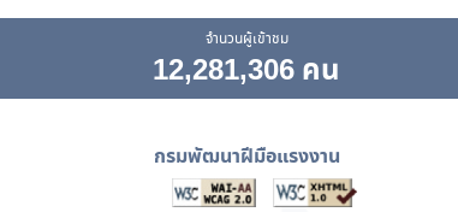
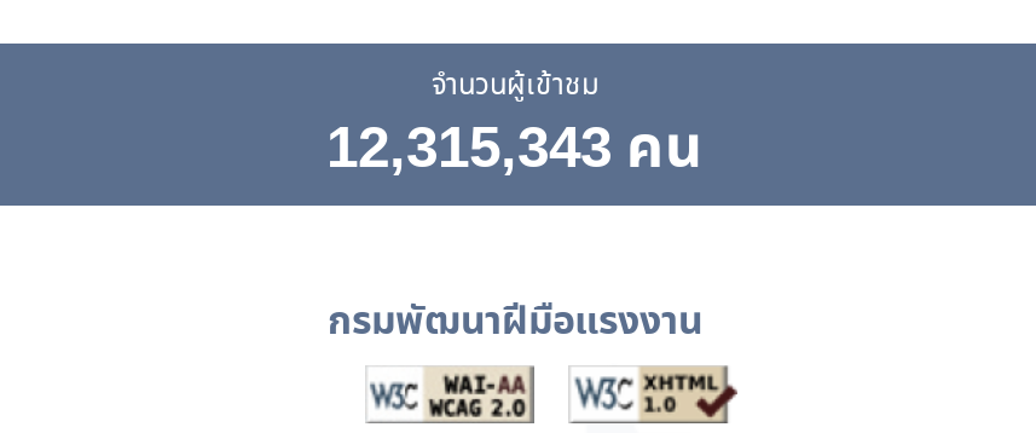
[153,50,340,93] 12,281,306 คน -> [326,107,704,194] 12,315,343 คน

